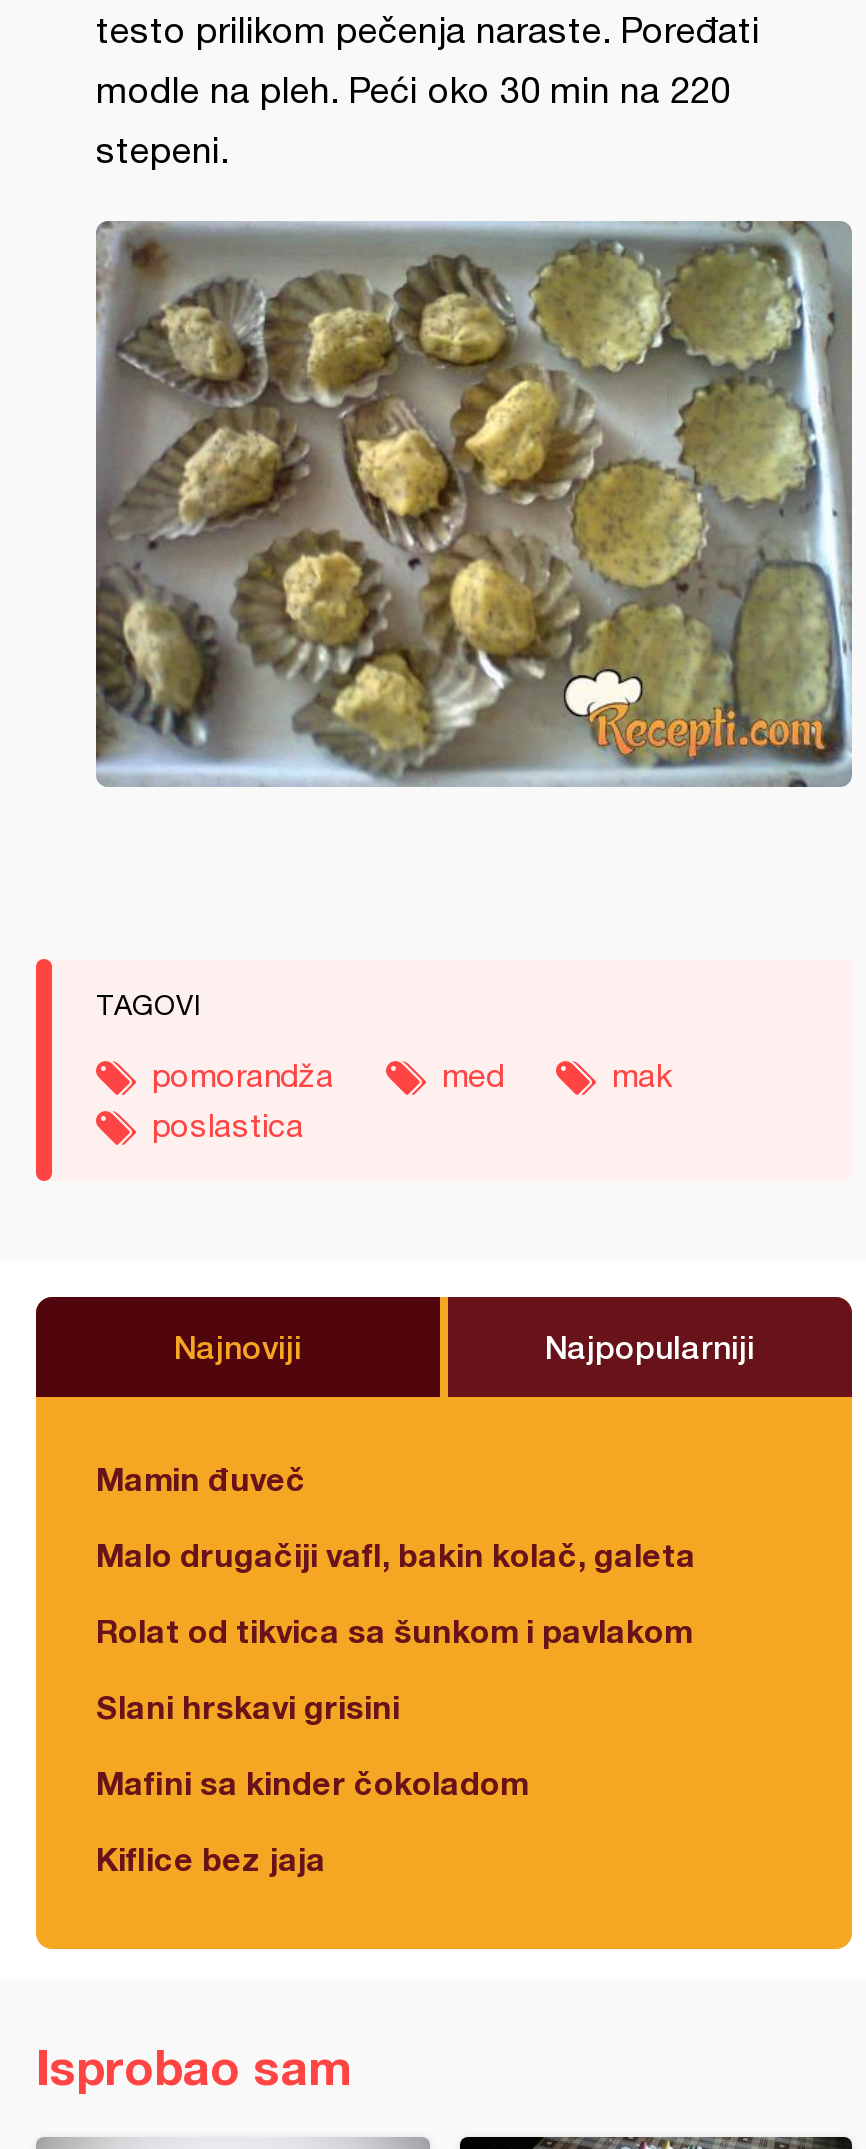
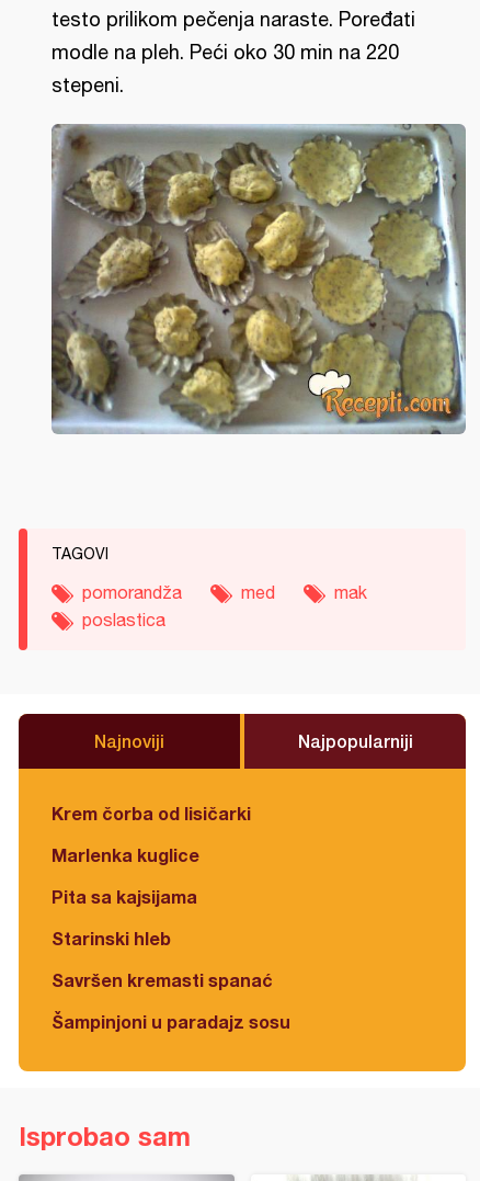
[96,1460,306,1498] Mamin đuveč -> [52,803,251,824] Krem čorba od lisičarki
[96,1536,696,1574] Malo drugačiji vafl, bakin kolač, galeta -> [52,845,199,866] Marlenka kuglice
[96,1612,692,1650] Rolat od tikvica sa šunkom i pavlakom -> [52,886,197,907] Pita sa kajsijama
[96,1688,400,1726] Slani hrskavi grisini -> [52,928,171,949] Starinski hleb
[96,1764,528,1802] Mafini sa kinder čokoladom -> [52,970,273,991] Savršen kremasti spanać
[96,1840,326,1878] Kiflice bez jaja -> [52,1011,290,1032] Šampinjoni u paradajz sosu

